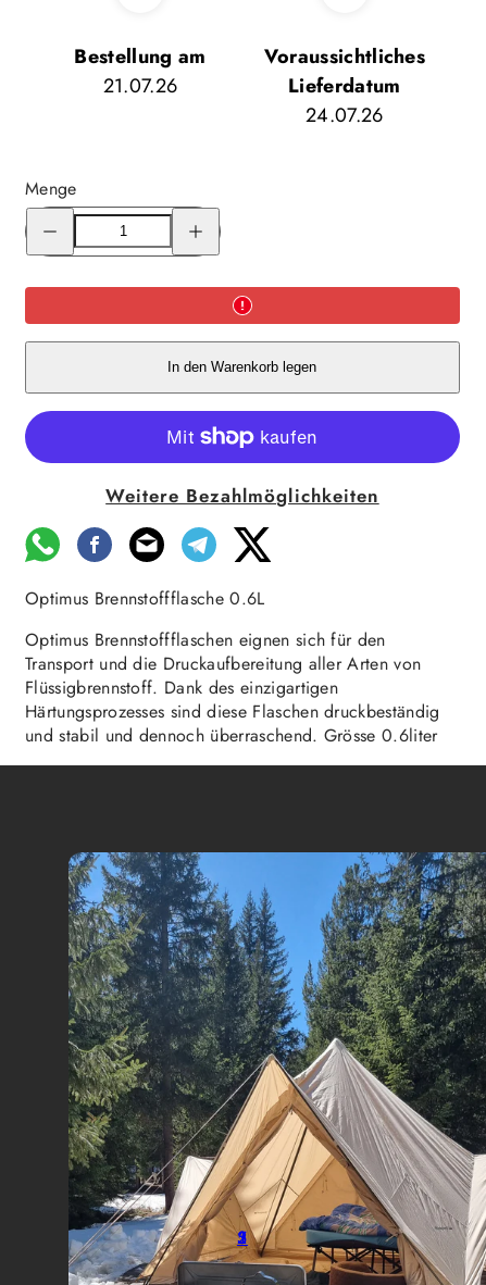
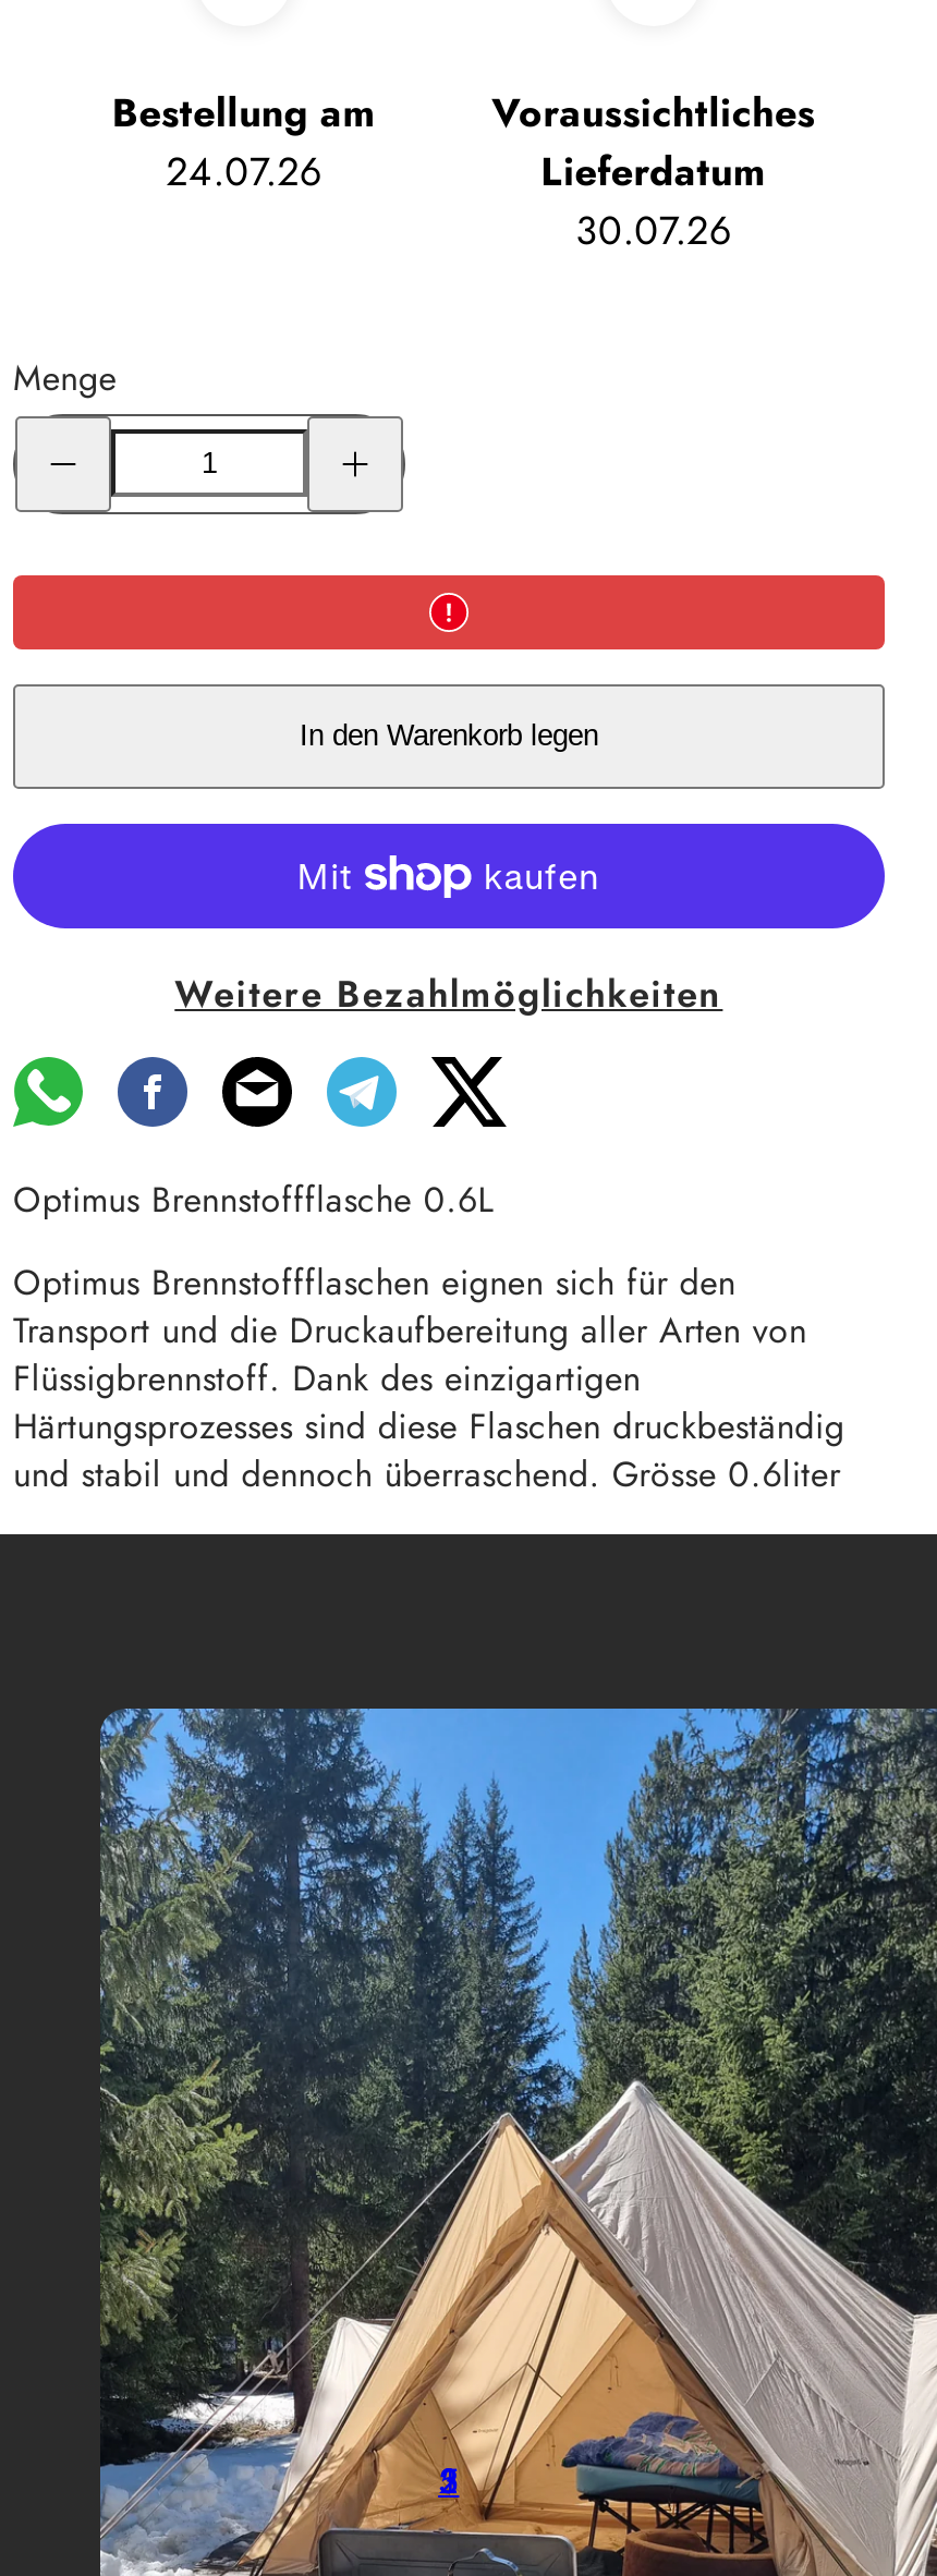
[103,71,177,99] 21.07.26 -> [166,143,322,199] 24.07.26
[306,101,383,129] 24.07.26 -> [575,202,732,258] 30.07.26

